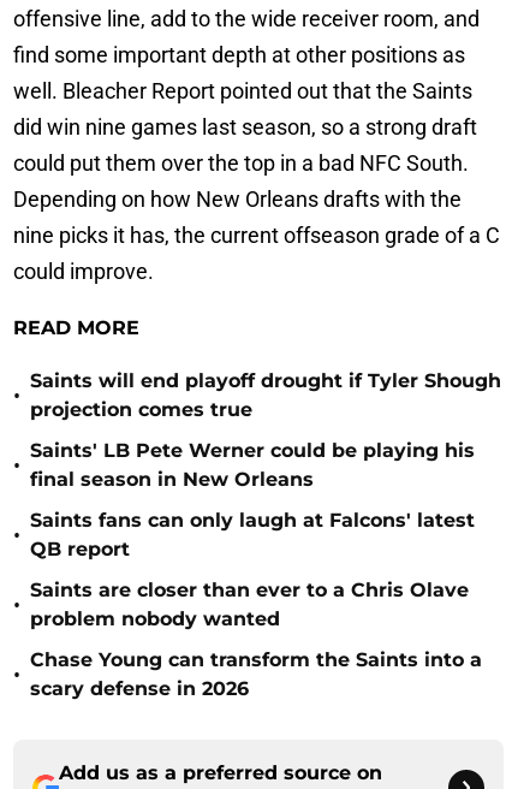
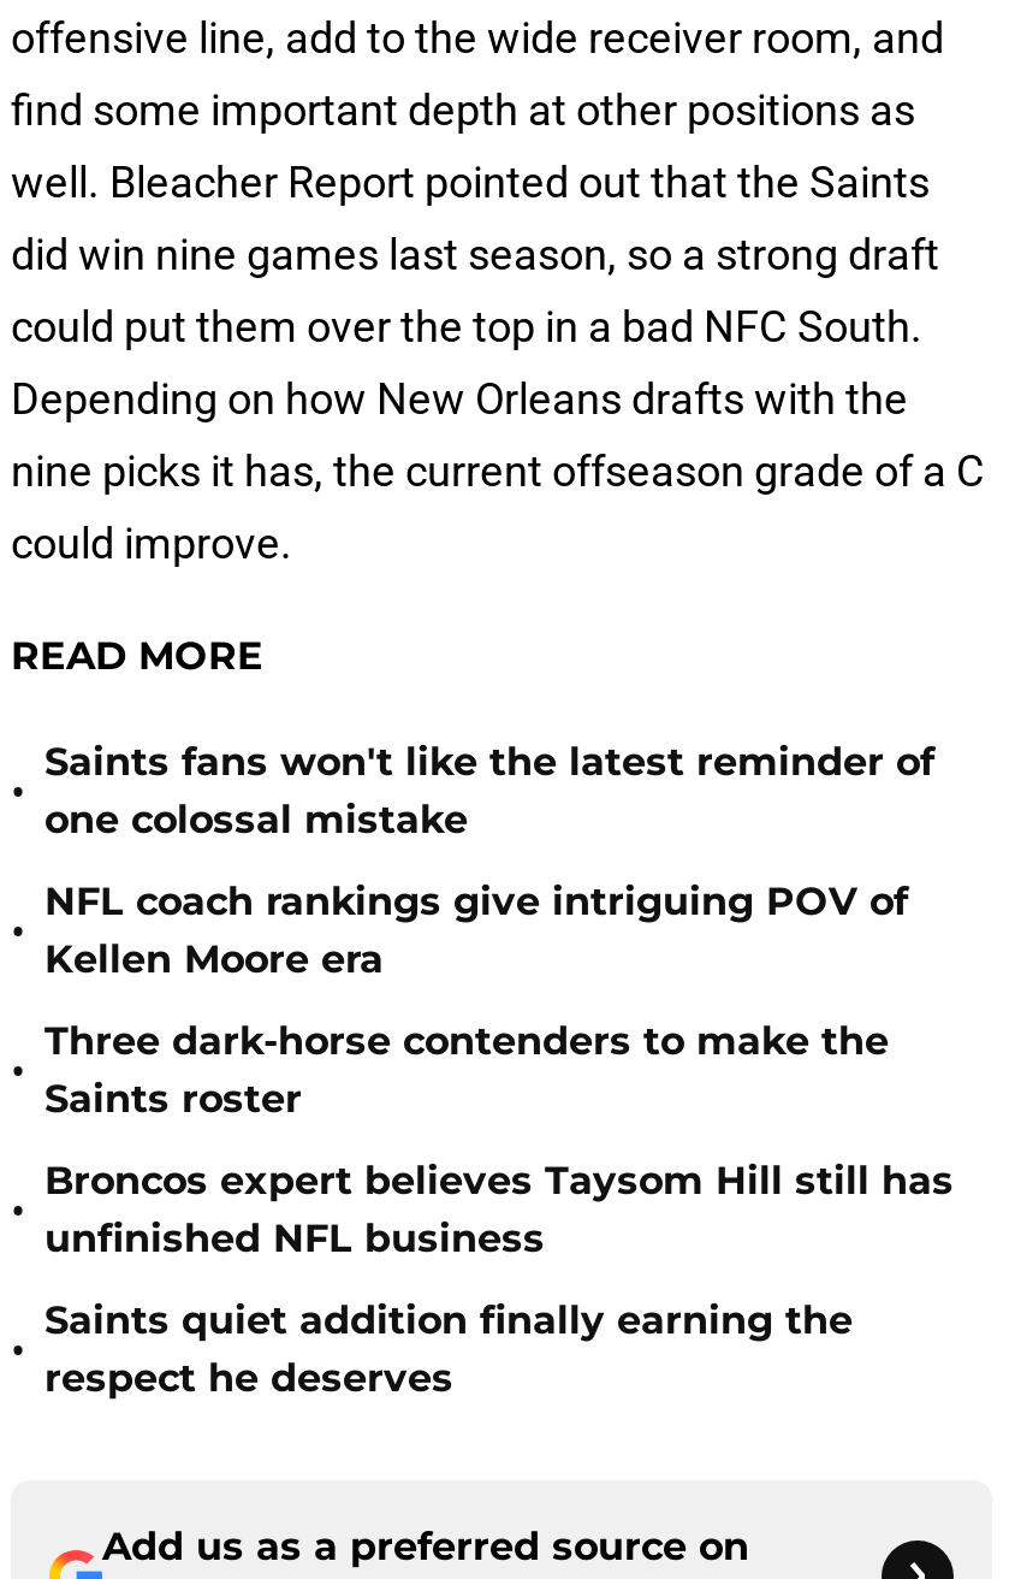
[30,369,501,421] Saints will end playoff drought if Tyler Shough | projection comes true -> [44,739,934,842] Saints fans won't like the latest reminder of | one colossal mistake
[30,439,475,491] Saints' LB Pete Werner could be playing his | final season in New Orleans -> [44,879,908,982] NFL coach rankings give intriguing POV of | Kellen Moore era
[30,509,475,560] Saints fans can only laugh at Falcons' latest | QB report -> [44,1018,889,1122] Three dark-horse contenders to make the | Saints roster
[30,579,469,630] Saints are closer than ever to a Chris Olave | problem nobody wanted -> [44,1158,954,1261] Broncos expert believes Taysom Hill still has | unfinished NFL business
[30,648,482,700] Chase Young can transform the Saints into a | scary defense in 2026 -> [44,1297,853,1401] Saints quiet addition finally earning the | respect he deserves

